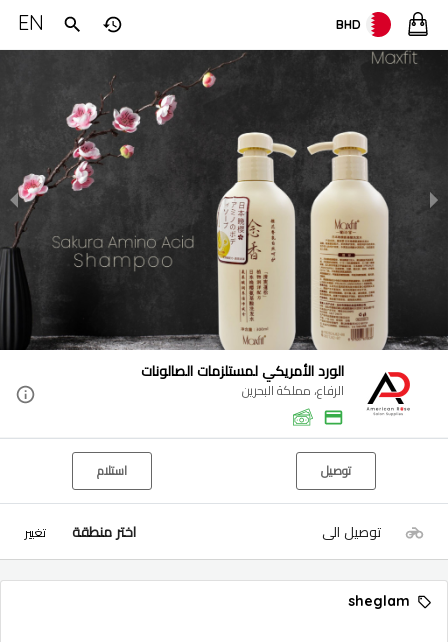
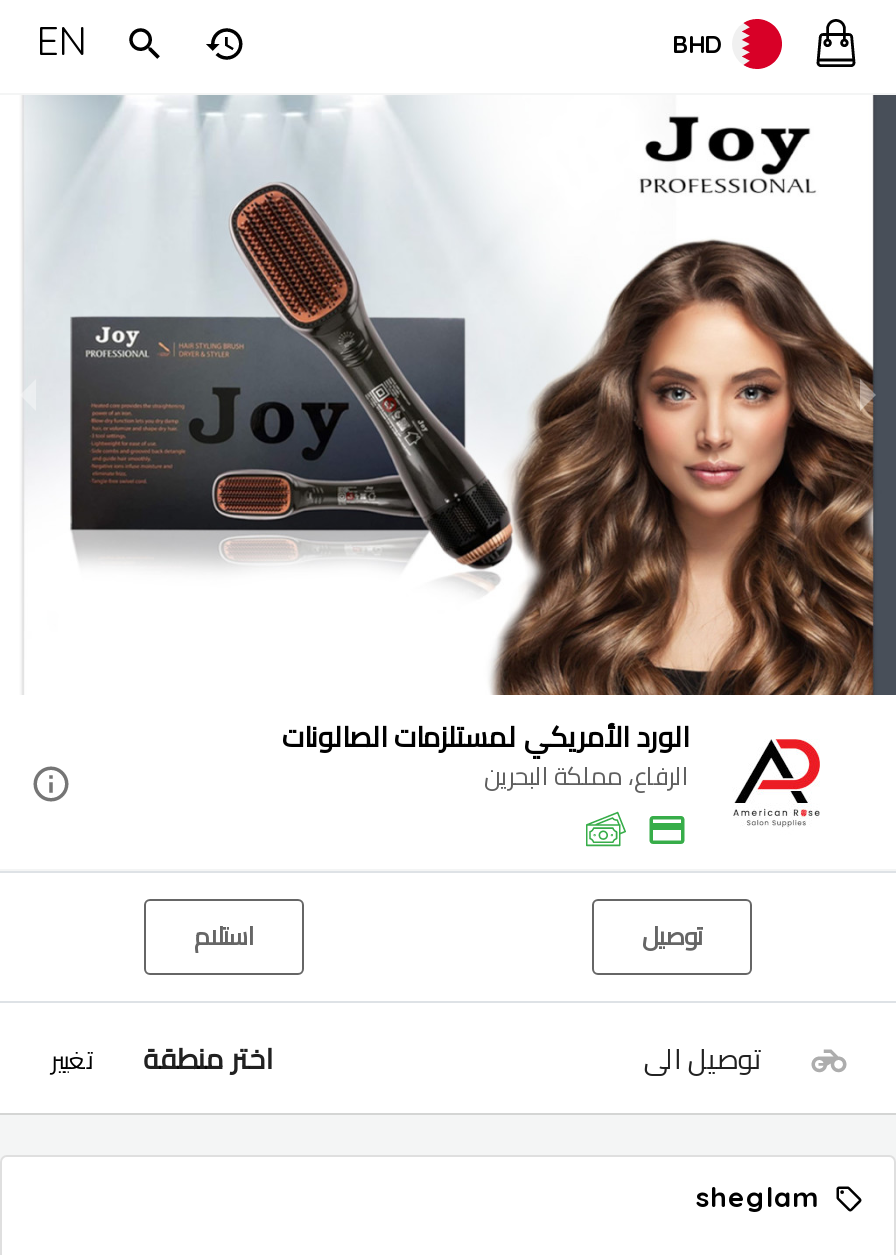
[3,49,445,351] [image] -> [6,93,890,697] [image]

